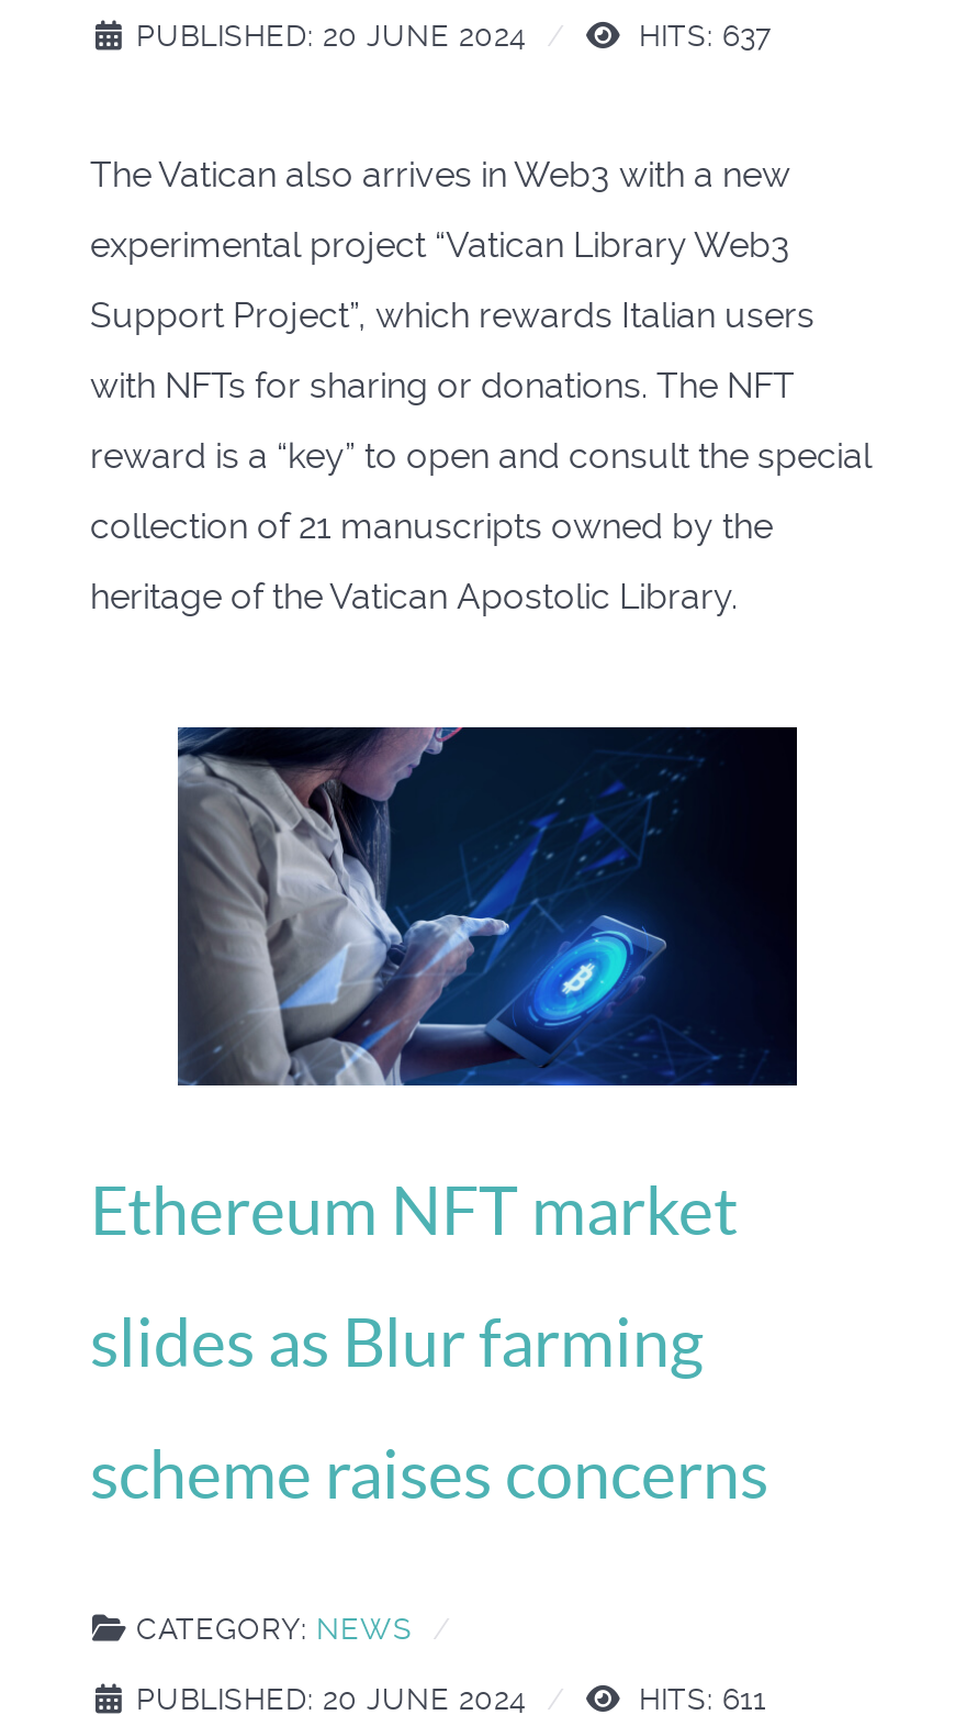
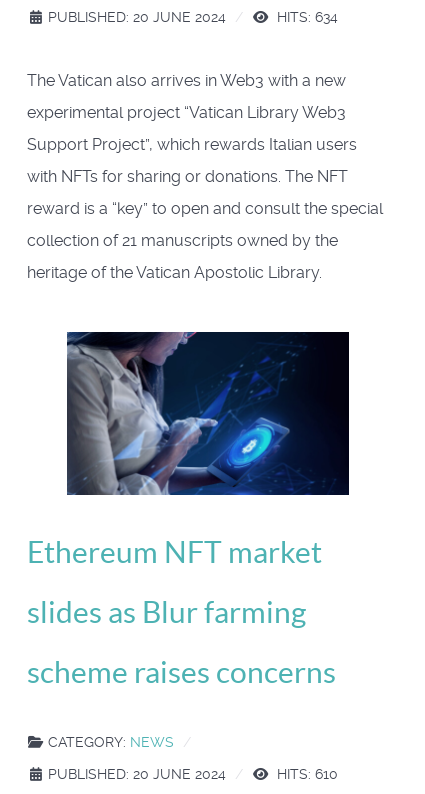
[630,18,771,53] HITS: 637 -> [273,9,338,25] HITS: 634
[630,1681,766,1716] HITS: 611 -> [273,766,338,782] HITS: 610

